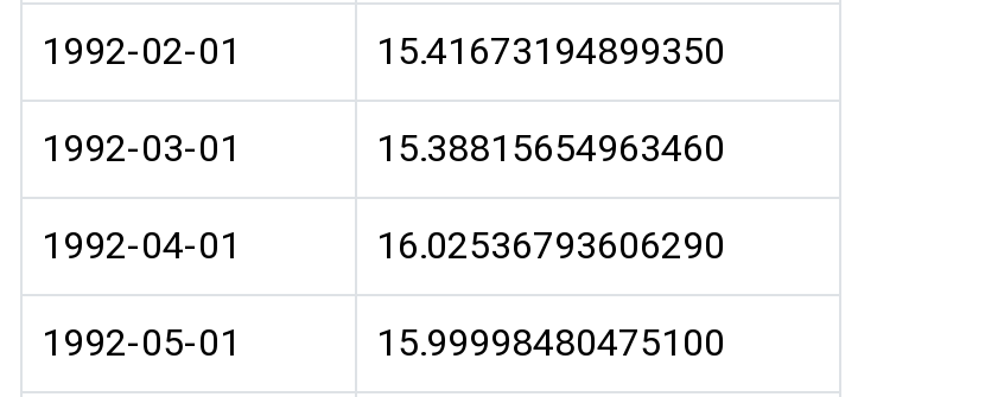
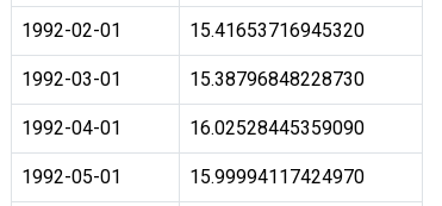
[376,28,725,73] 15.41673194899350 -> [189,19,365,42] 15.41653716945320
[376,126,725,171] 15.38815654963460 -> [189,68,365,90] 15.38796848228730
[376,223,725,268] 16.02536793606290 -> [189,117,365,139] 16.02528445359090
[376,320,725,365] 15.99998480475100 -> [189,166,365,188] 15.99994117424970

